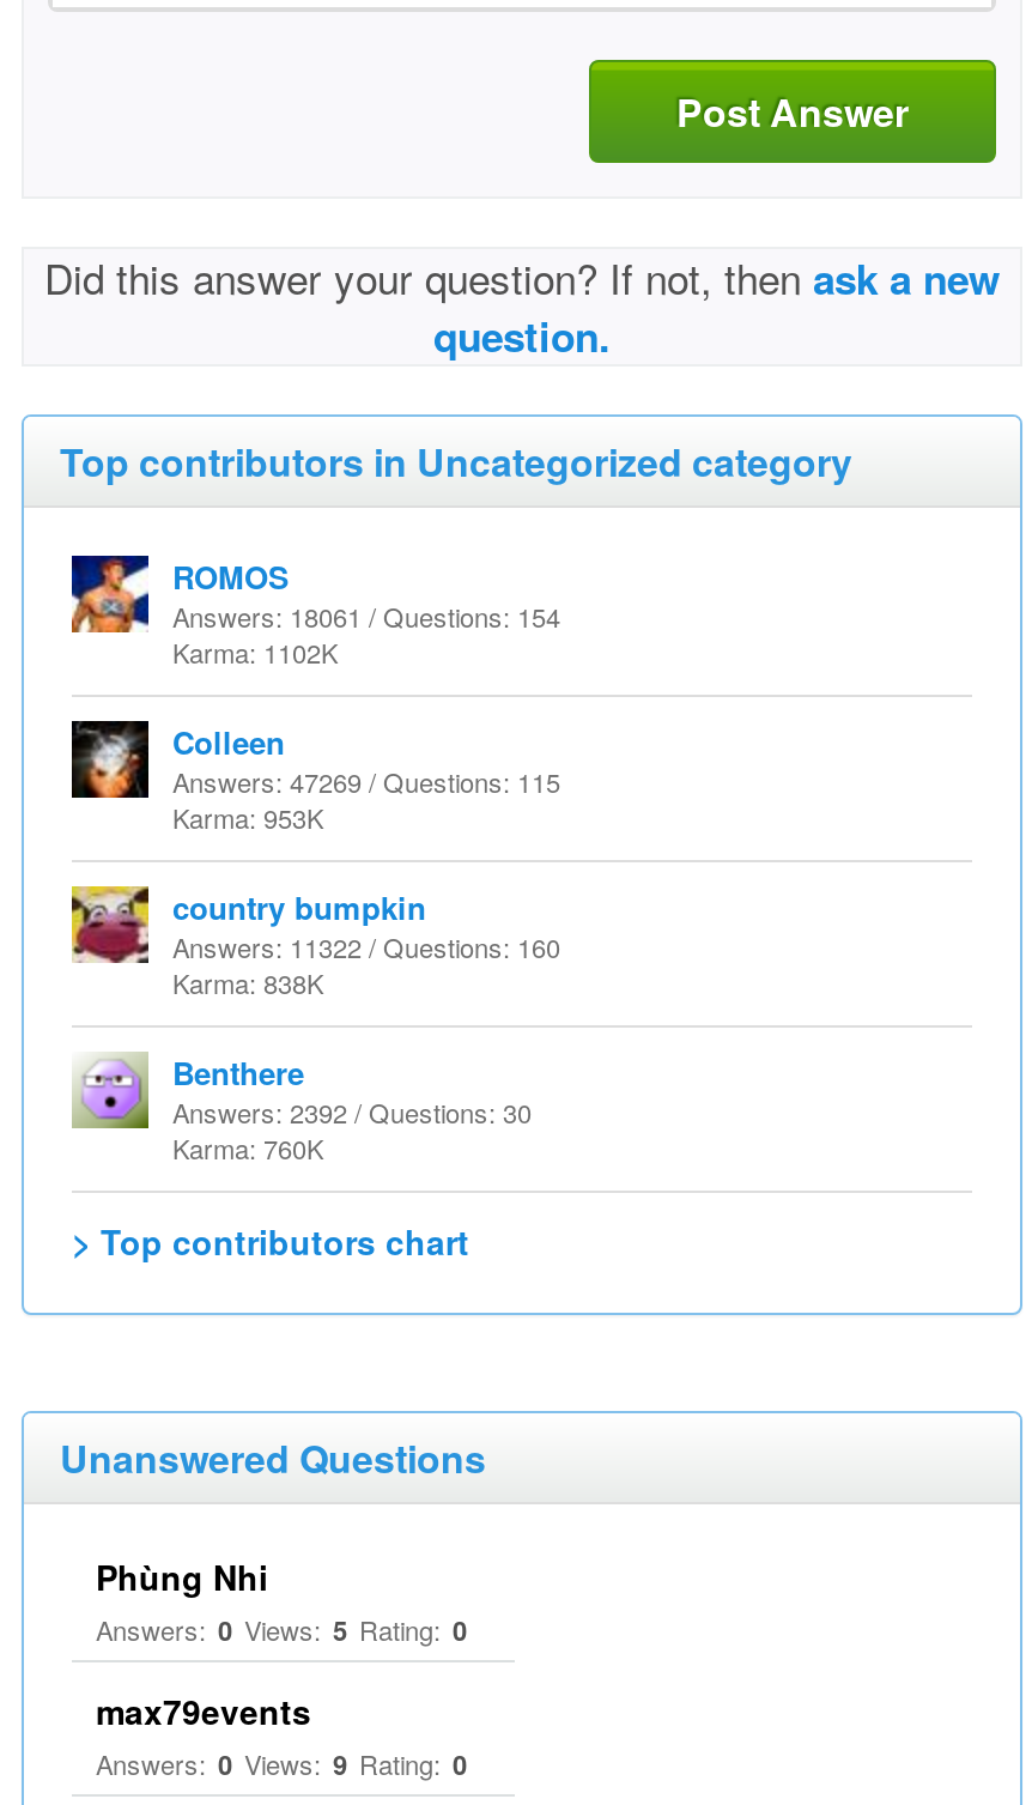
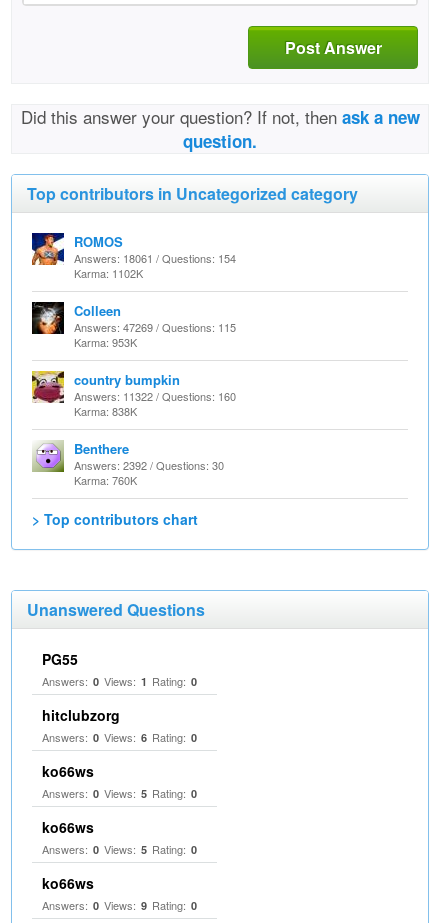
[96,1552,268,1600] Phùng Nhi -> [42,649,197,781] PG55 | Answers: 0 Views: 1 Rating: 0 | hitclubzorg | Answers: 0 Views: 6 Rating: 0 | ko66ws
[96,1686,311,1734] max79events -> [42,817,197,893] ko66ws | Answers: 0 Views: 5 Rating: 0 | ko66ws

